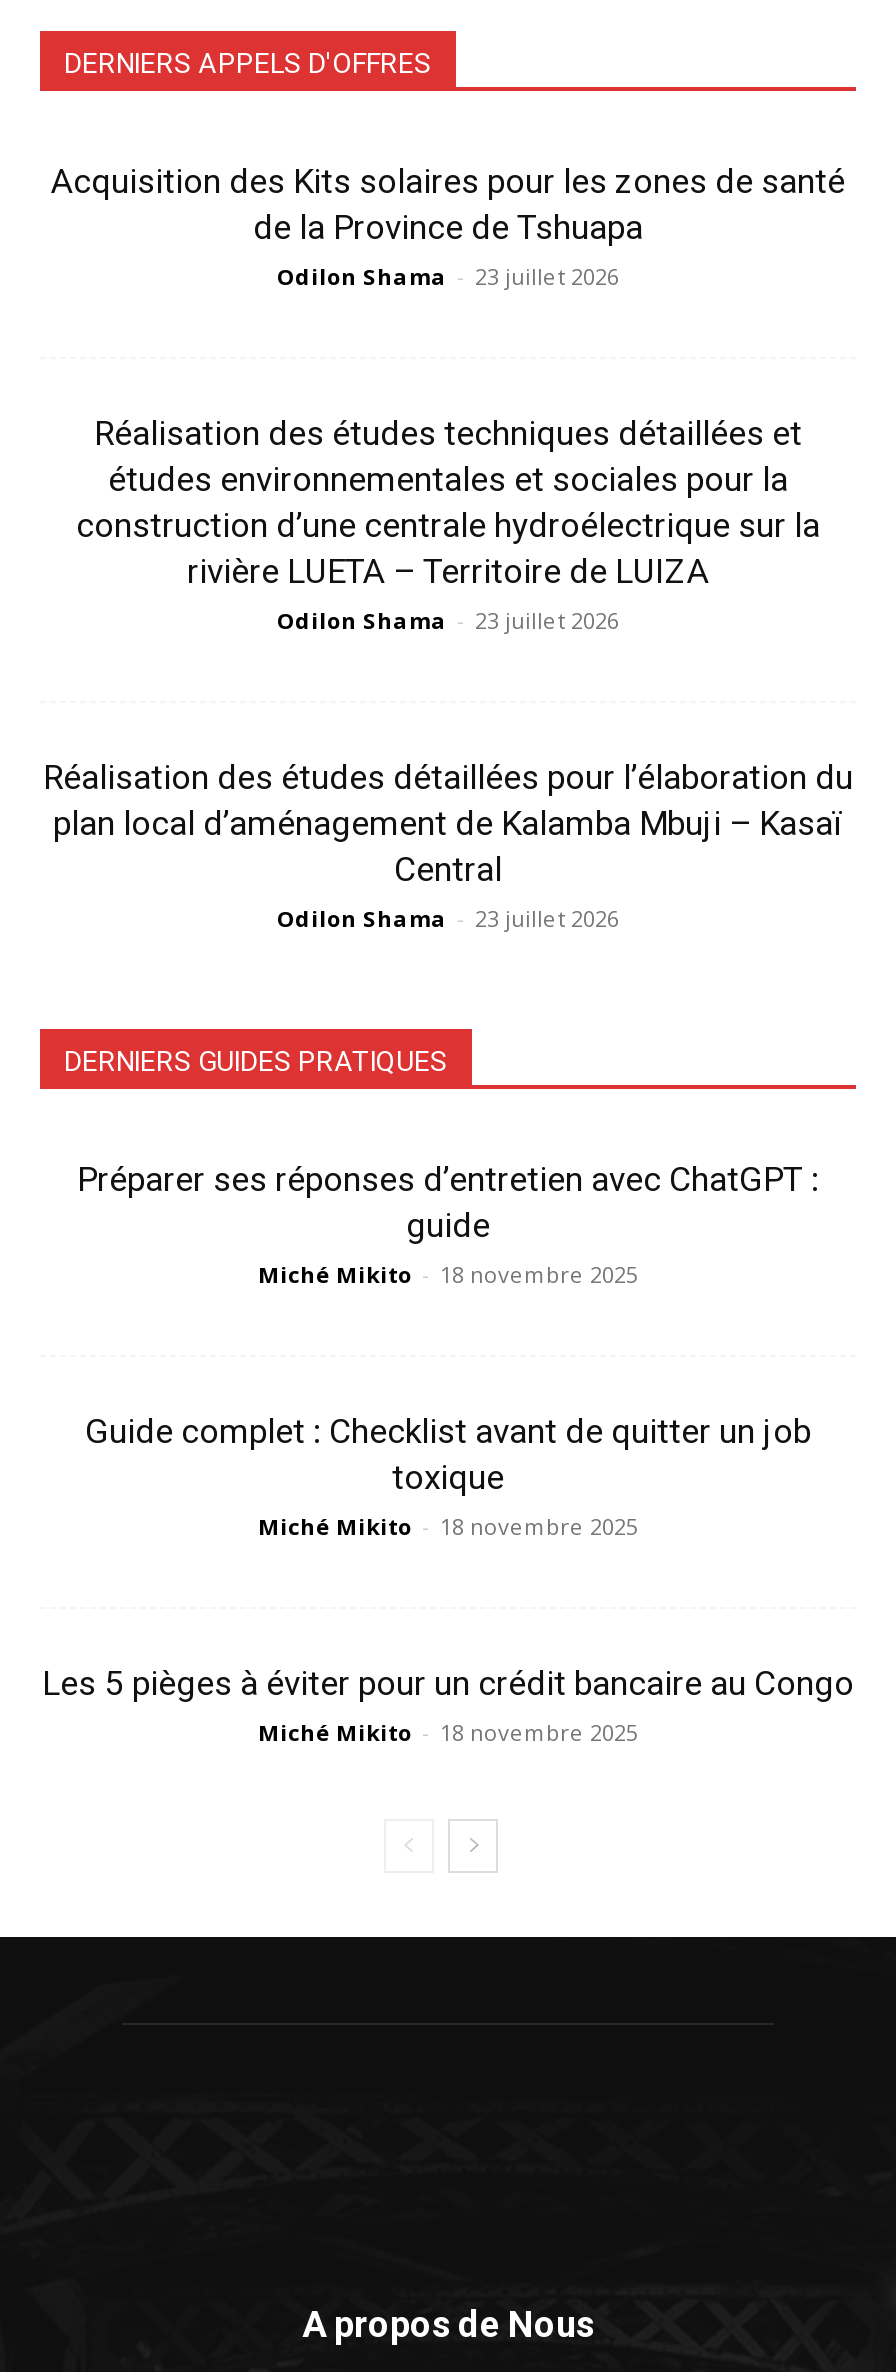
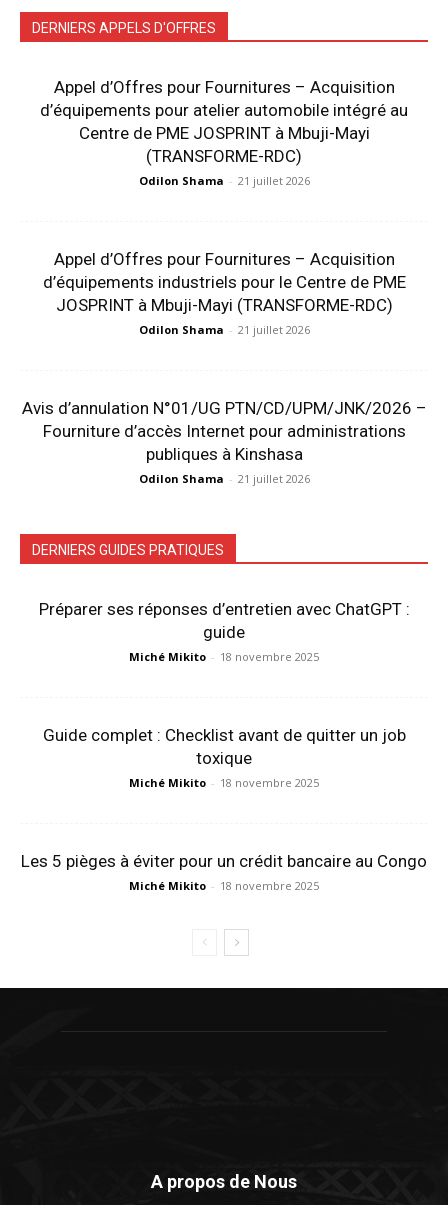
[51,161,845,291] Acquisition des Kits solaires pour les zones de santé | de la Province de Tshuapa | Odilon Shama - 23 juillet 2026 -> [40,77,408,188] Appel d’Offres pour Fournitures – Acquisition | d’équipements pour atelier automobile intégré au | Centre de PME JOSPRINT à Mbuji-Mayi | (TRANSFORME-RDC) | Odilon Shama - 21 juillet 2026
[76,413,820,635] Réalisation des études techniques détaillées et | études environnementales et sociales pour la | construction d’une centrale hydroélectrique sur la | rivière LUETA – Territoire de LUIZA | Odilon Shama - 23 juillet 2026 -> [42,249,405,337] Appel d’Offres pour Fournitures – Acquisition | d’équipements industriels pour le Centre de PME | JOSPRINT à Mbuji-Mayi (TRANSFORME-RDC) | Odilon Shama - 21 juillet 2026
[43,757,853,933] Réalisation des études détaillées pour l’élaboration du | plan local d’aménagement de Kalamba Mbuji – Kasaï | Central | Odilon Shama - 23 juillet 2026 -> [21,398,426,486] Avis d’annulation N°01/UG PTN/CD/UPM/JNK/2026 – | Fourniture d’accès Internet pour administrations | publiques à Kinshasa | Odilon Shama - 21 juillet 2026

